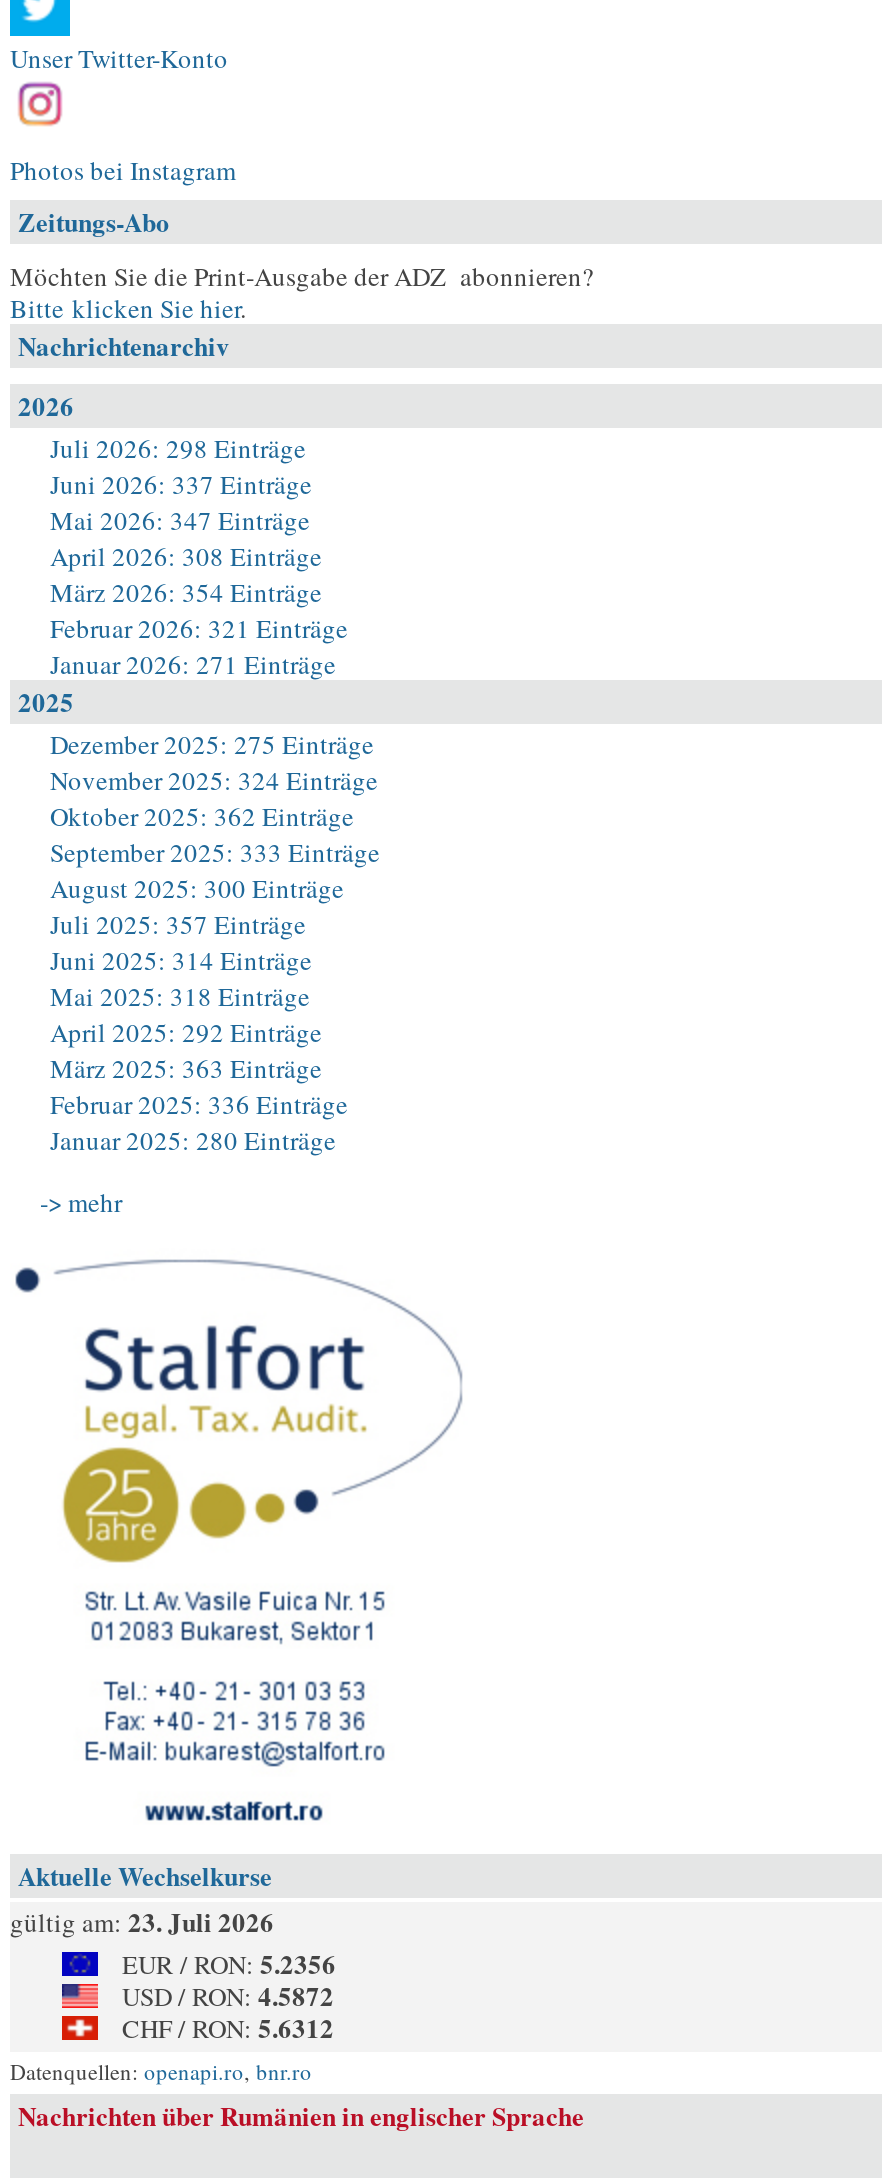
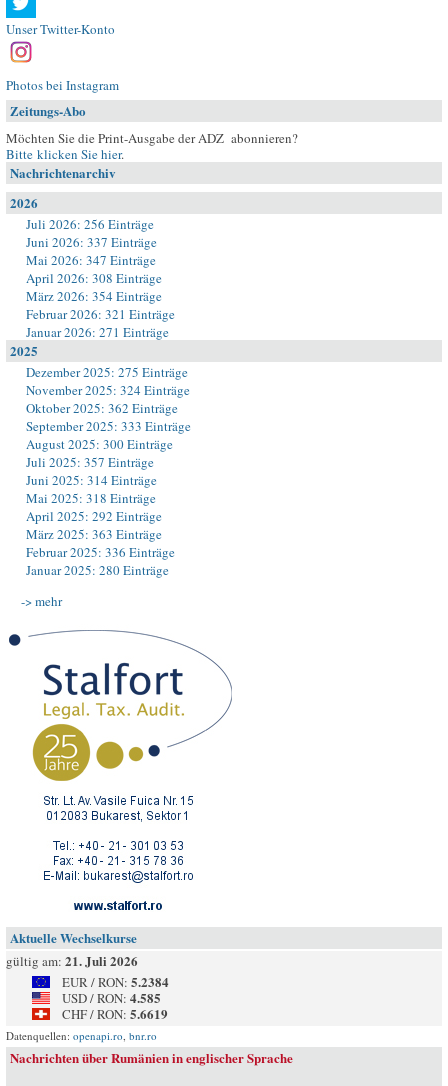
[50,430,306,466] Juli 2026: 298 Einträge -> [26,215,154,233] Juli 2026: 256 Einträge
[10,1902,274,1940] gültig am: 23. Juli 2026 -> [6,951,138,970] gültig am: 21. Juli 2026
[122,1944,336,1982] EUR / RON: 5.2356 -> [62,972,169,991] EUR / RON: 5.2384
[122,1976,334,2014] USD / RON: 4.5872 -> [62,988,161,1007] USD / RON: 4.585
[122,2008,334,2046] CHF / RON: 5.6312 -> [62,1004,168,1023] CHF / RON: 5.6619

